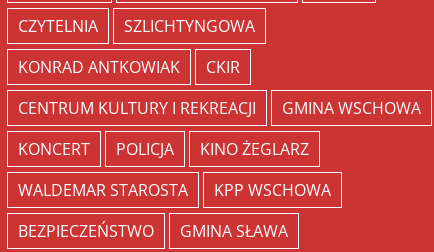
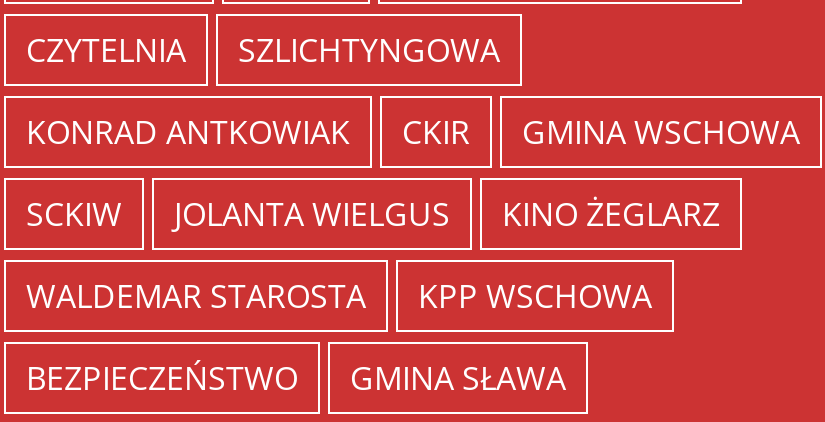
[18,97,256,119] CENTRUM KULTURY I REKREACJI -> none
[18,138,174,160] KONCERT | POLICJA -> [26,191,450,235] SCKIW | JOLANTA WIELGUS

